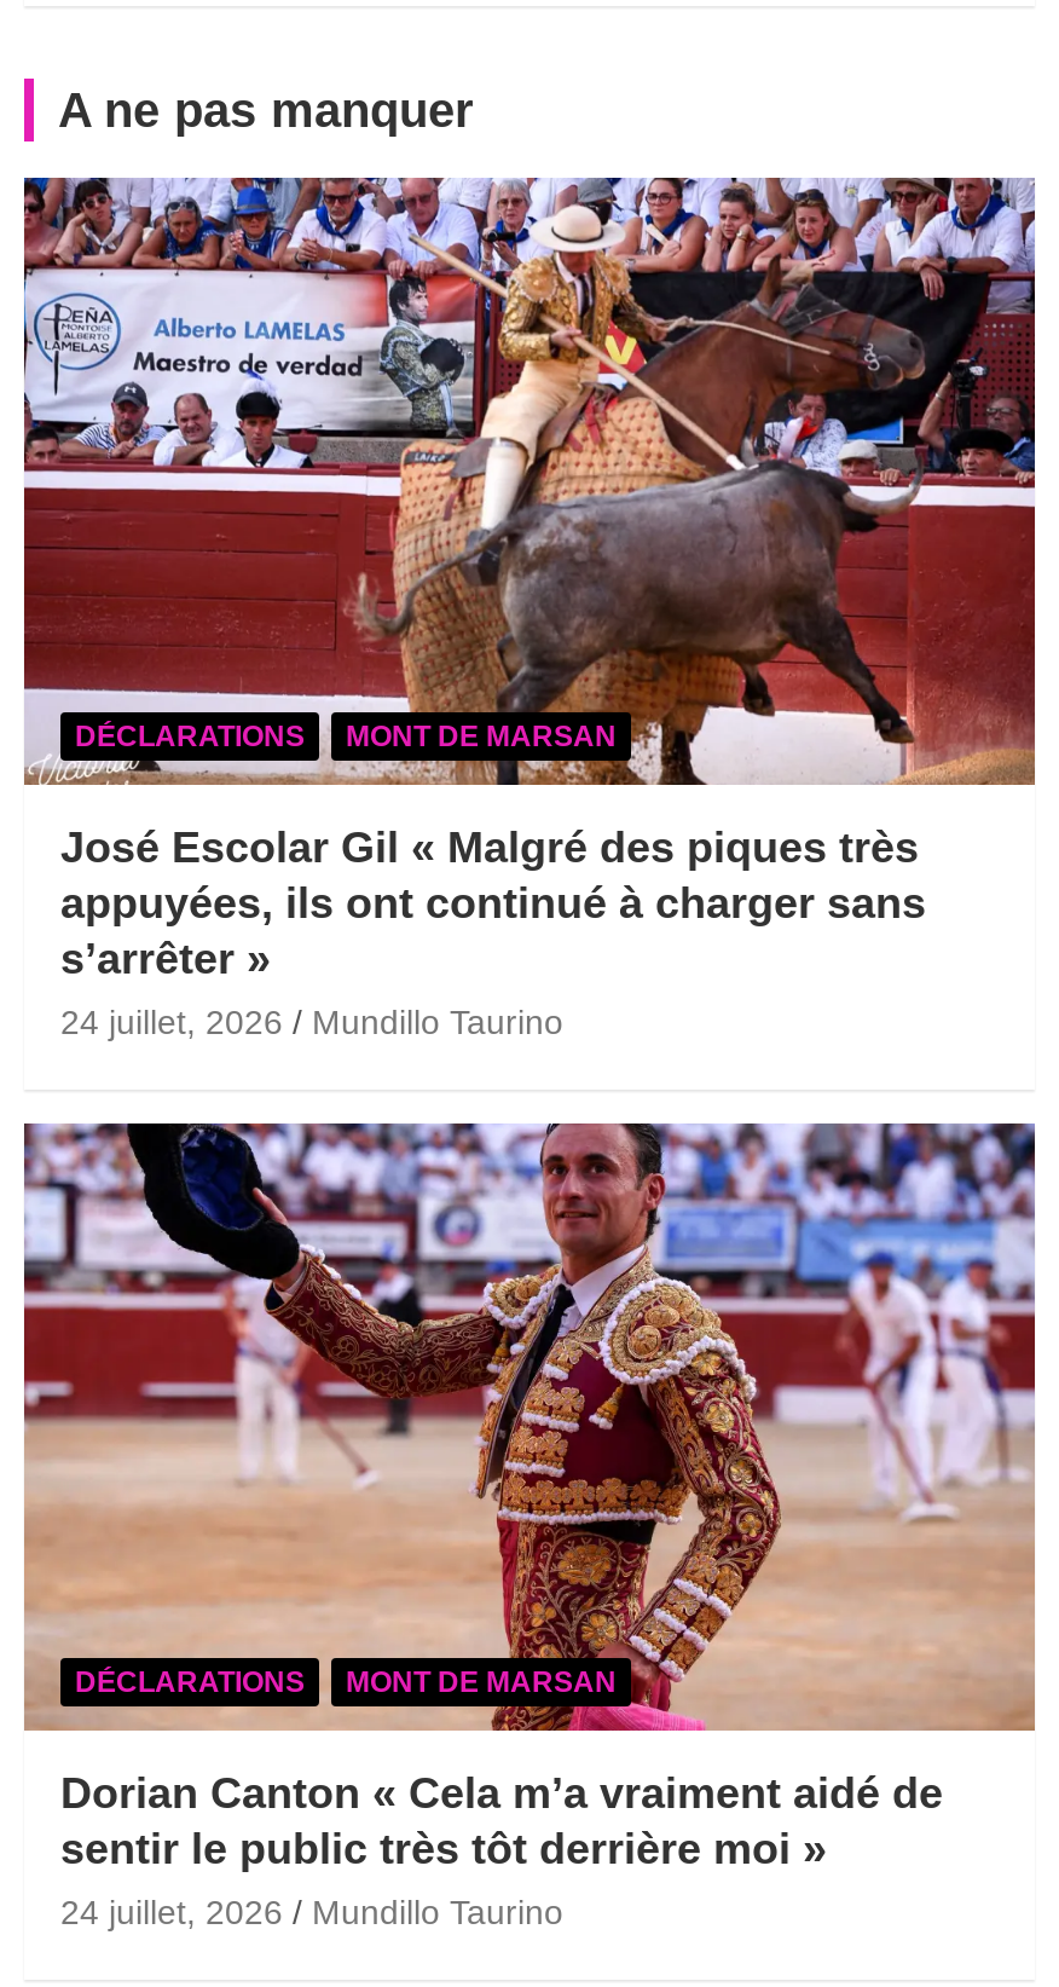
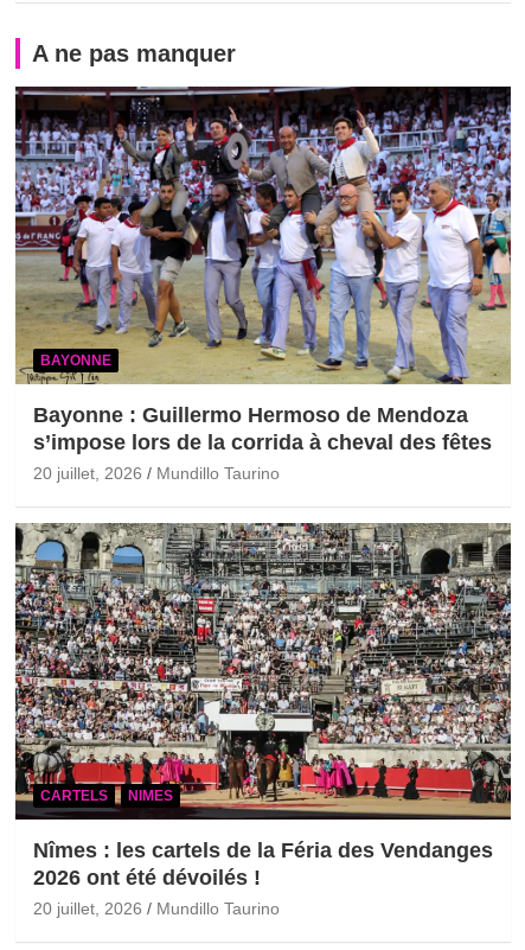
[22,174,1037,786] [image] | DÉCLARATIONS | MONT DE MARSAN -> [14,85,512,383] [image] | BAYONNE
[60,824,926,1042] José Escolar Gil « Malgré des piques très | appuyées, ils ont continué à charger sans | s’arrêter » | 24 juillet, 2026 -> [33,403,492,482] Bayonne : Guillermo Hermoso de Mendoza | s’impose lors de la corrida à cheval des fêtes | 20 juillet, 2026
[22,1122,1037,1732] [image] | DÉCLARATIONS | MONT DE MARSAN -> [14,522,512,821] [image] | CARTELS | NIMES
[60,1769,943,1931] Dorian Canton « Cela m’a vraiment aidé de | sentir le public très tôt derrière moi » | 24 juillet, 2026 -> [33,839,493,919] Nîmes : les cartels de la Féria des Vendanges | 2026 ont été dévoilés ! | 20 juillet, 2026

